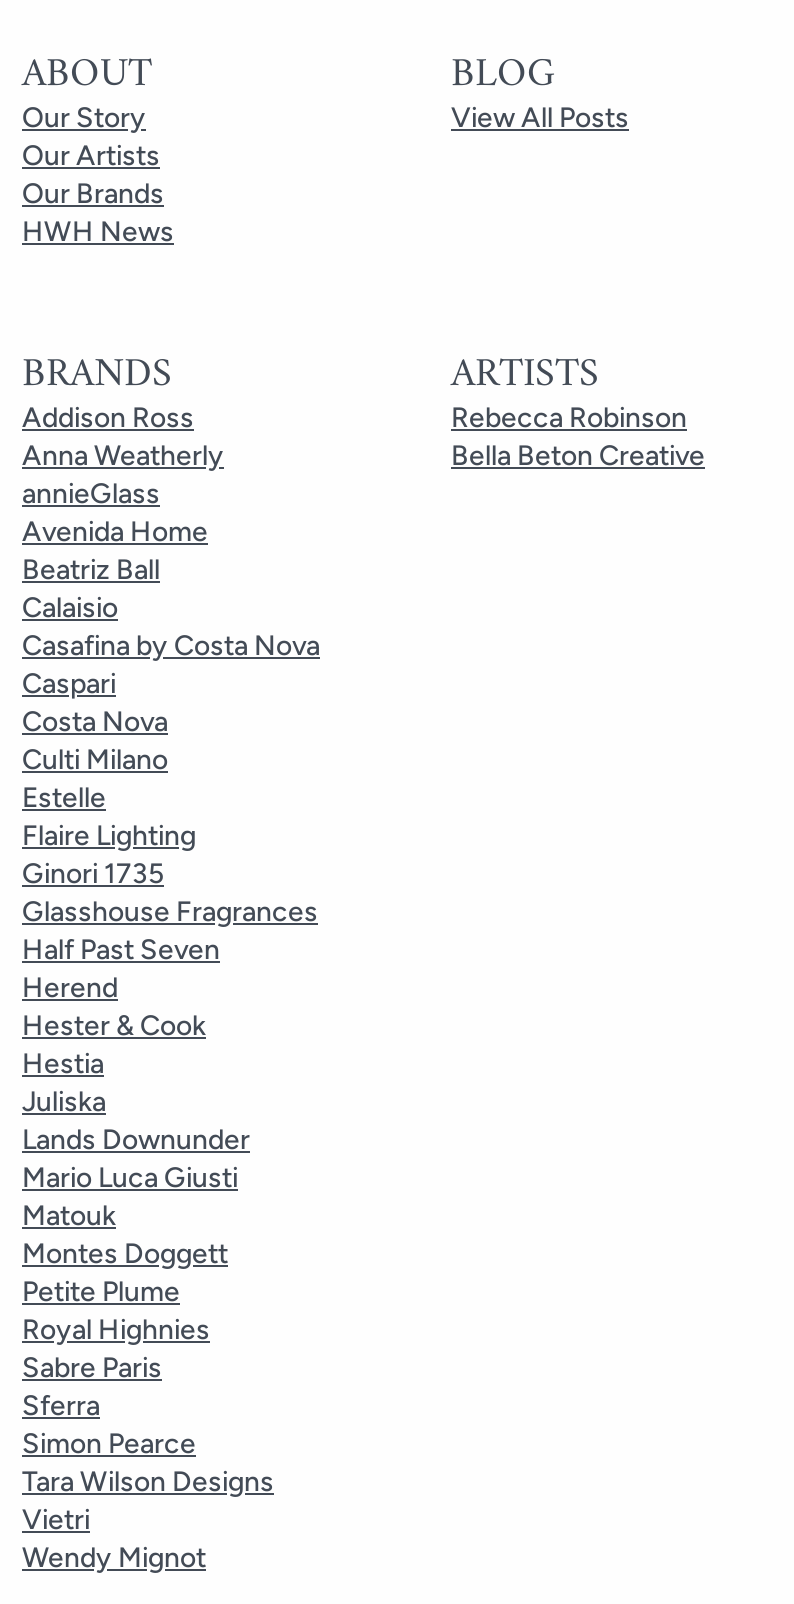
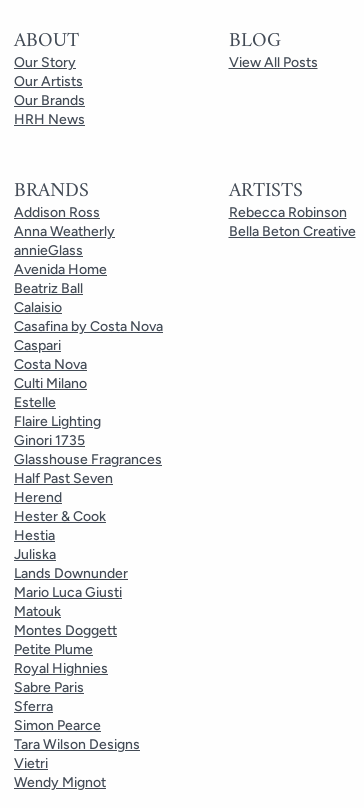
[22,215,174,249] HWH News -> [14,111,85,128] HRH News

